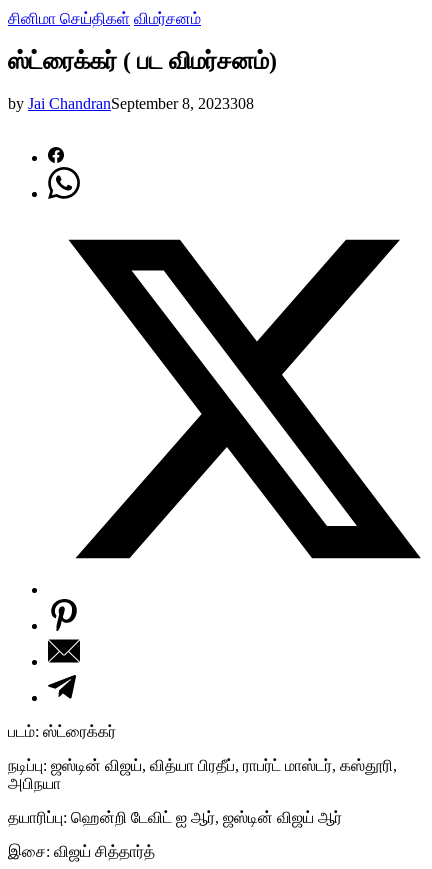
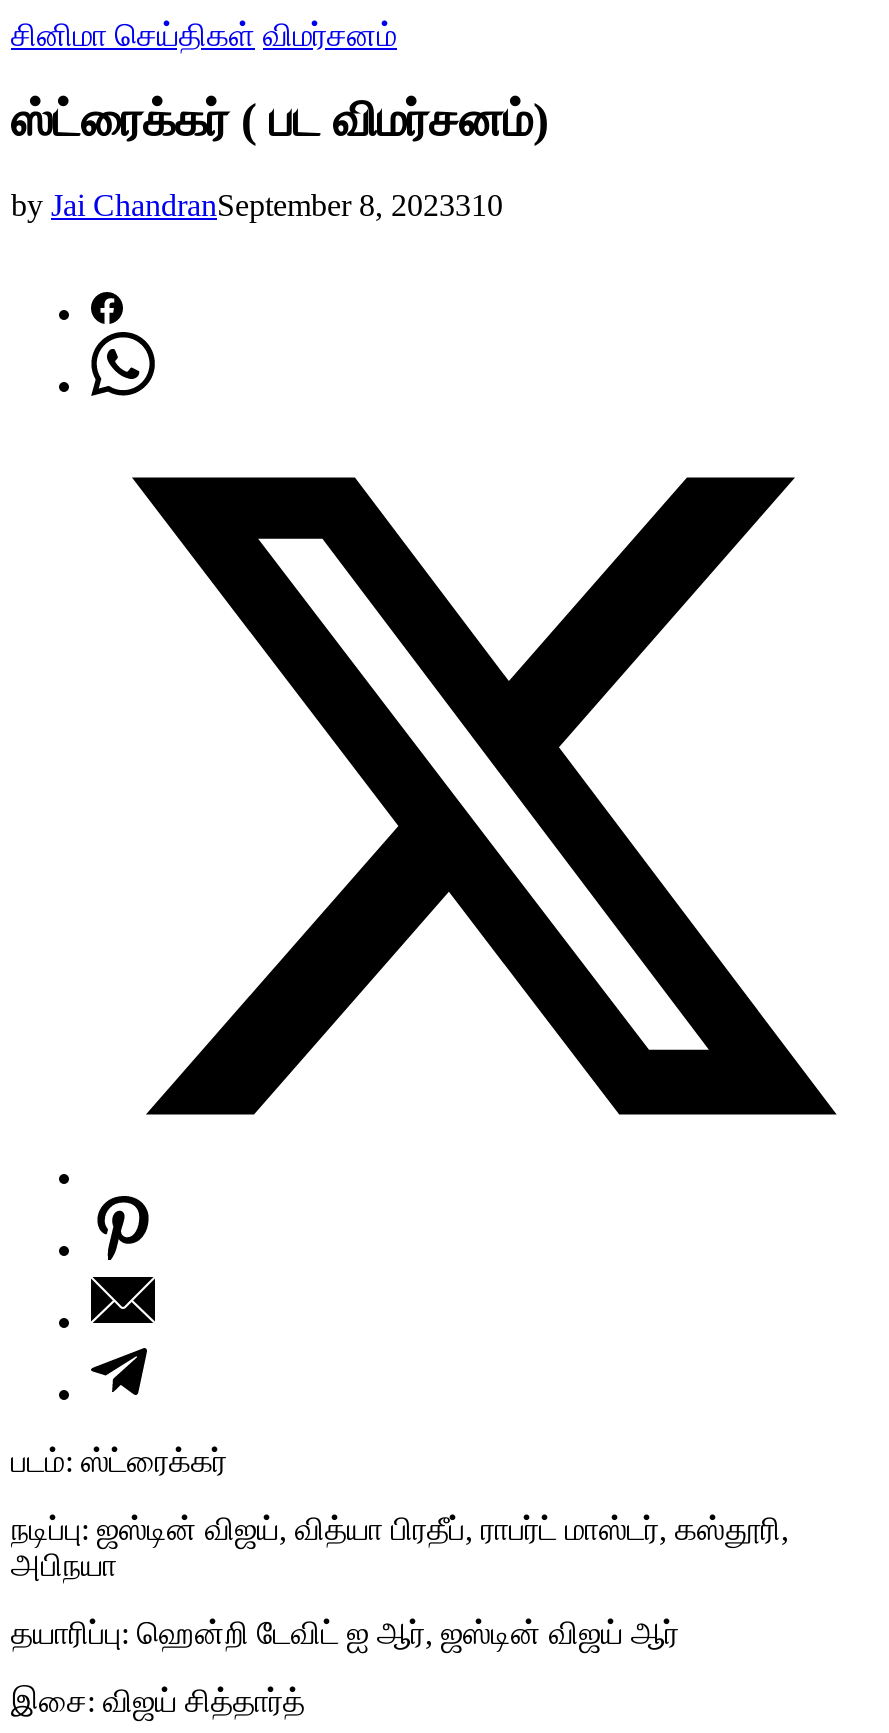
[8,95,254,112] by Jai ChandranSeptember 8, 2023308 -> [11,188,503,222] by Jai ChandranSeptember 8, 2023310

